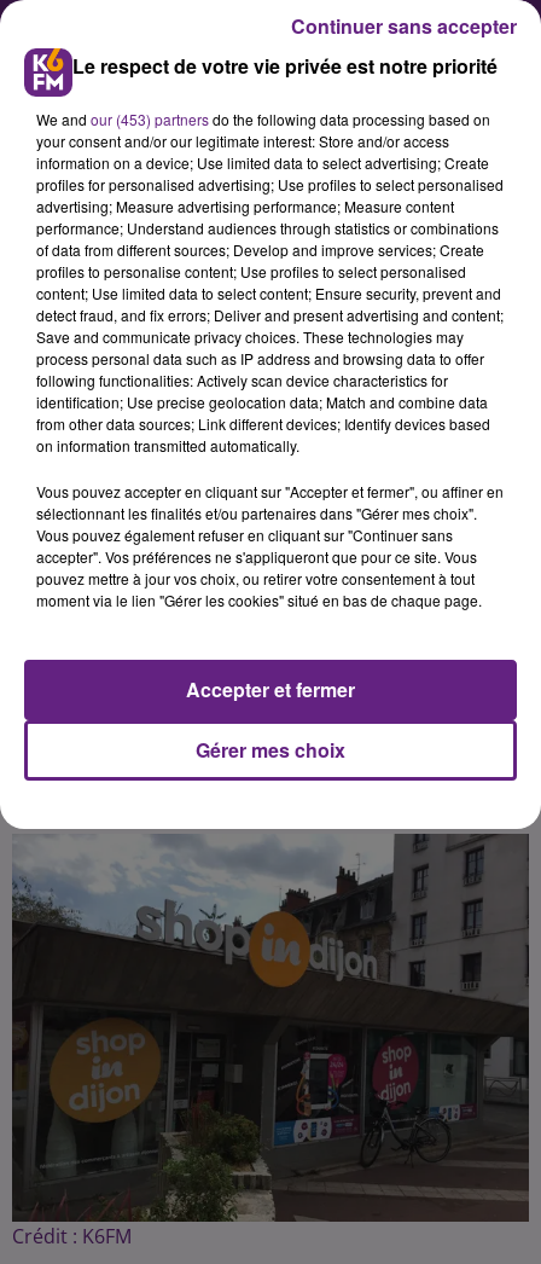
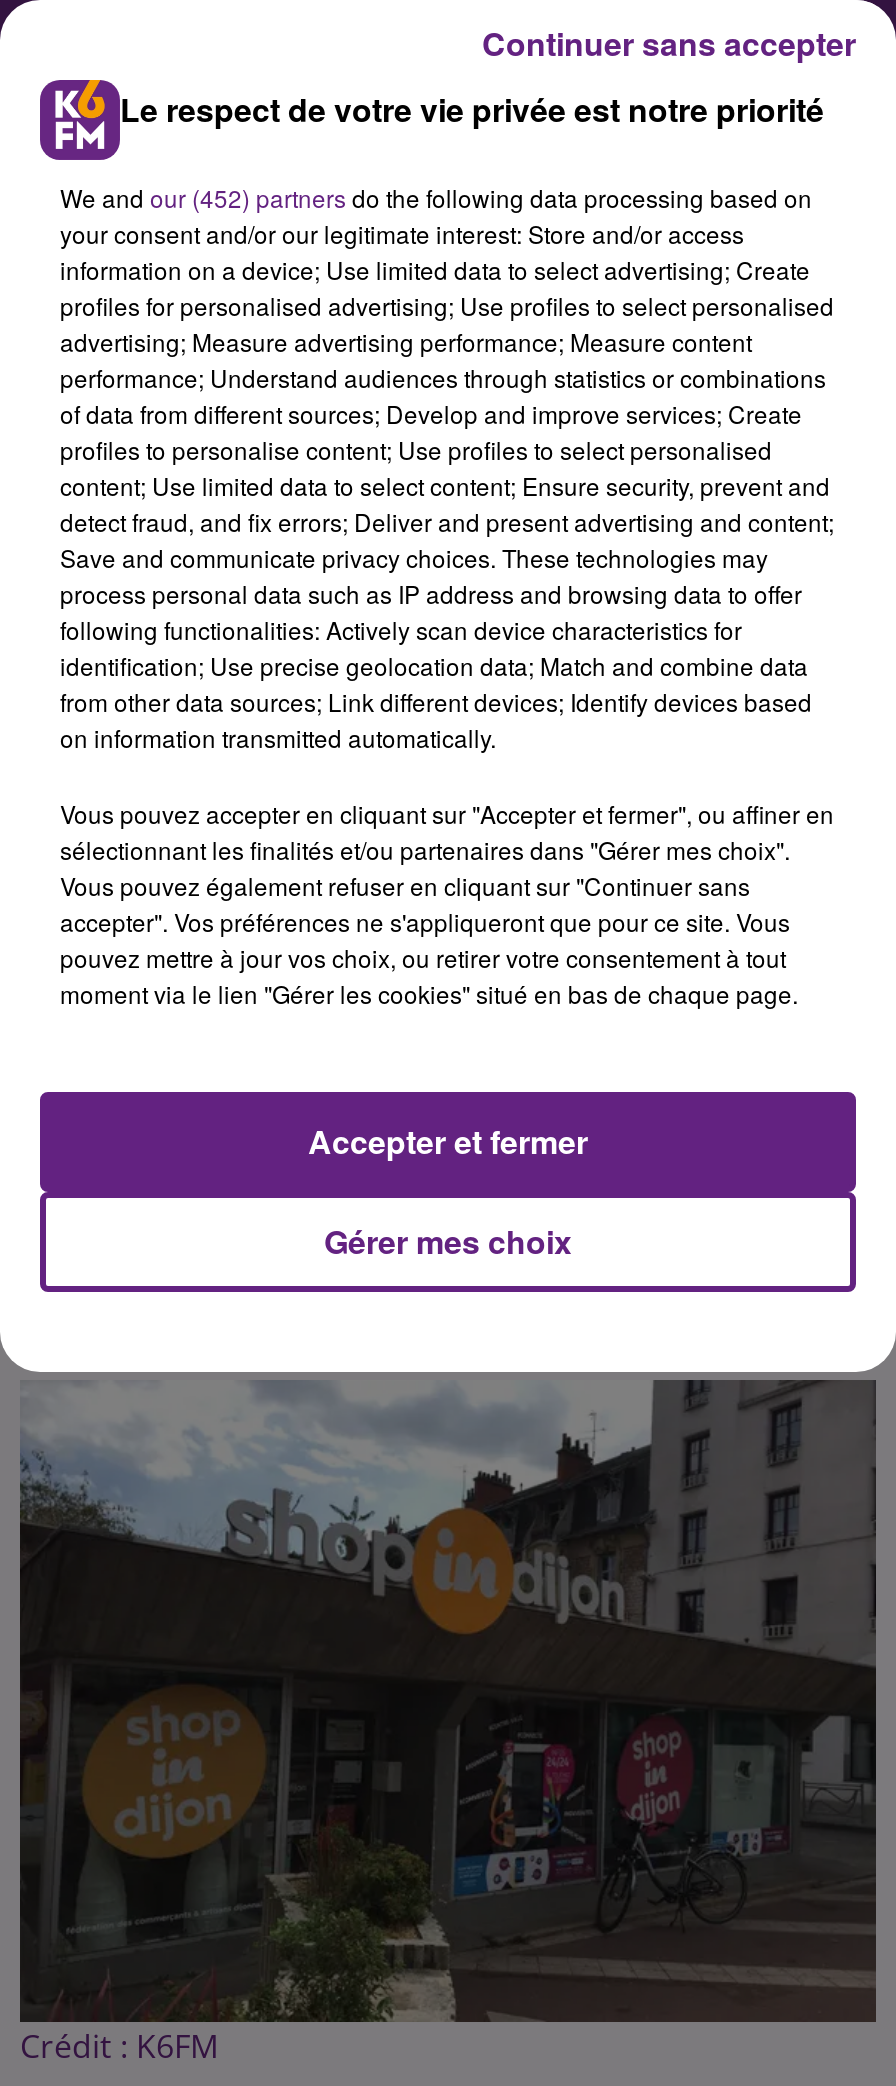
[36,109,490,129] We and our (453) partners do the following data processing based on -> [60,180,812,214] We and our (452) partners do the following data processing based on

